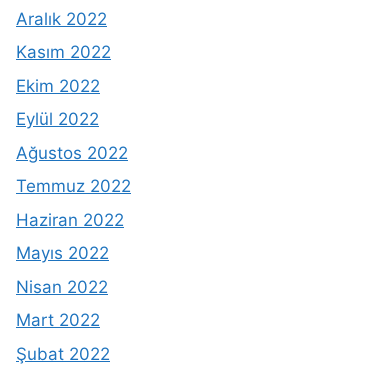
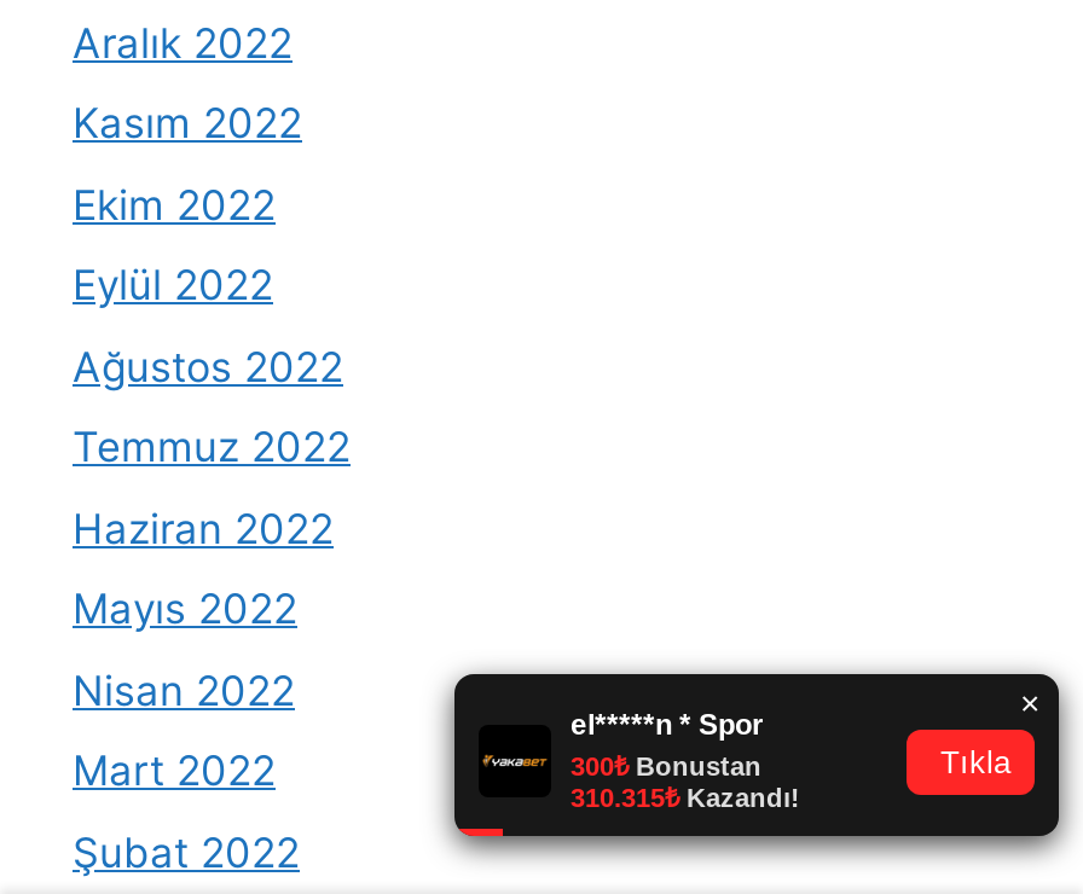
none -> [440,669,1073,860] [image]

